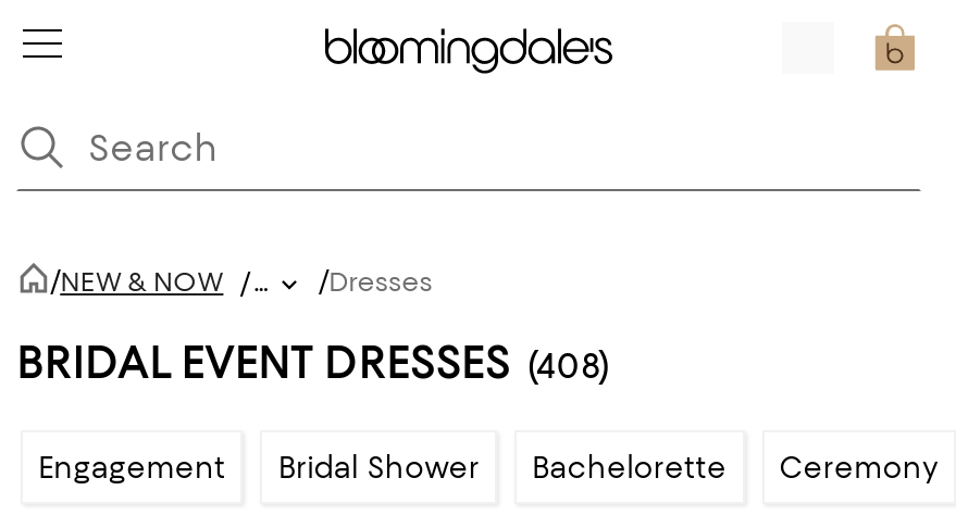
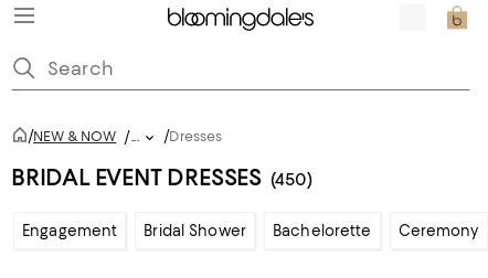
[16,335,610,389] BRIDAL EVENT DRESSES (408) -> [11,163,312,191] BRIDAL EVENT DRESSES (450)

